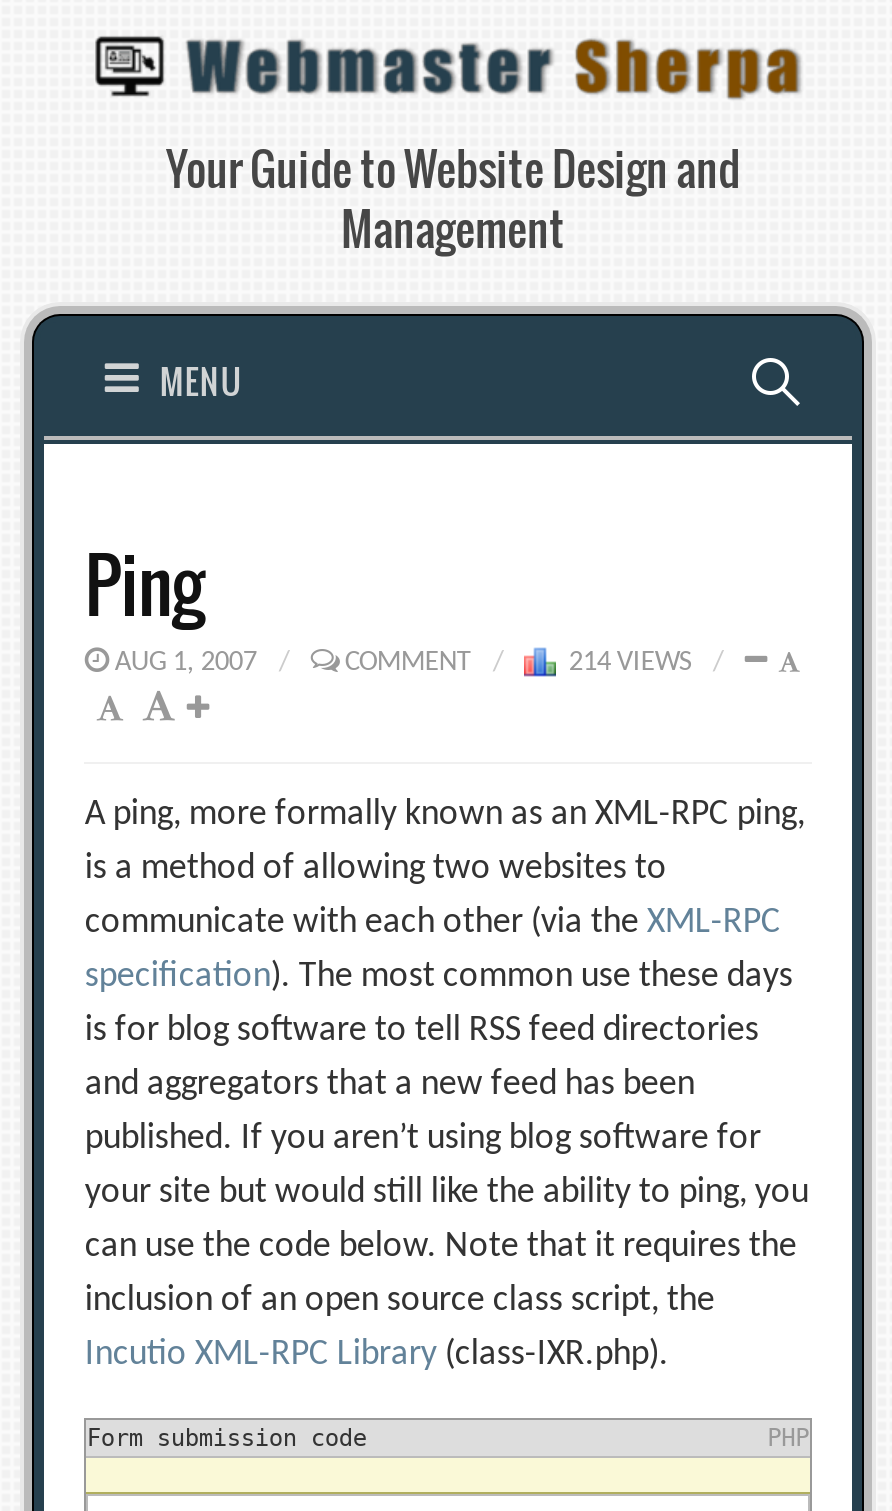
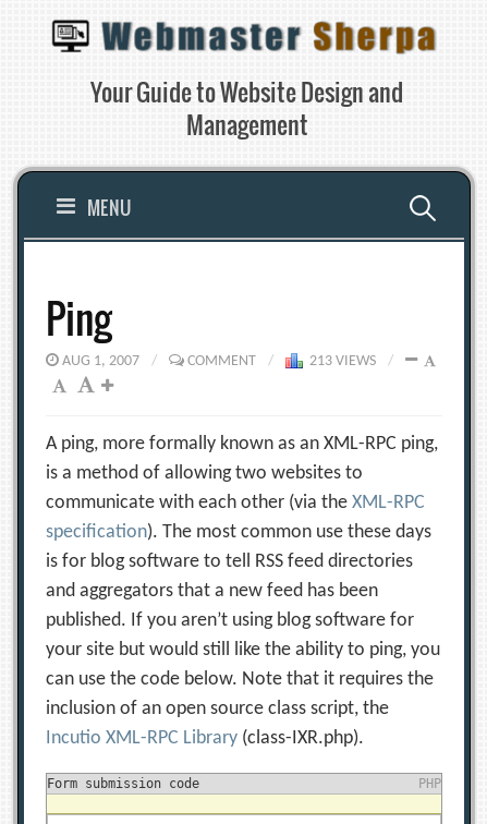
[557,649,691,679] 214 VIEWS -> [303,354,376,370] 213 VIEWS

